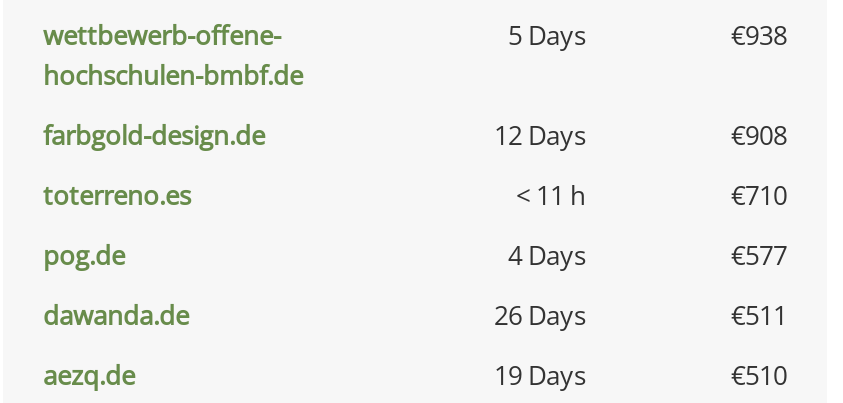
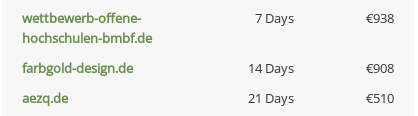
[508,16,586,52] 5 Days -> [254,8,293,26] 7 Days
[494,116,586,152] 12 Days -> [247,58,293,76] 14 Days
[43,176,787,332] toterreno.es | < 11 h | €710 | pog.de | 4 Days | €577 | dawanda.de | 26 Days | €511 -> none
[494,356,586,392] 19 Days -> [247,88,293,106] 21 Days

